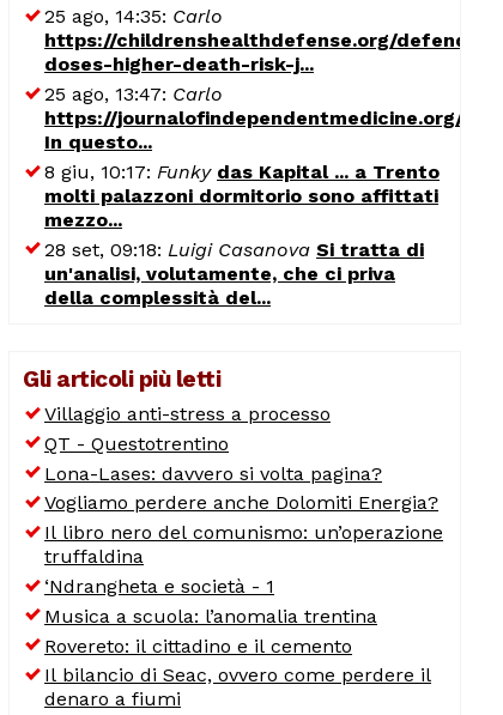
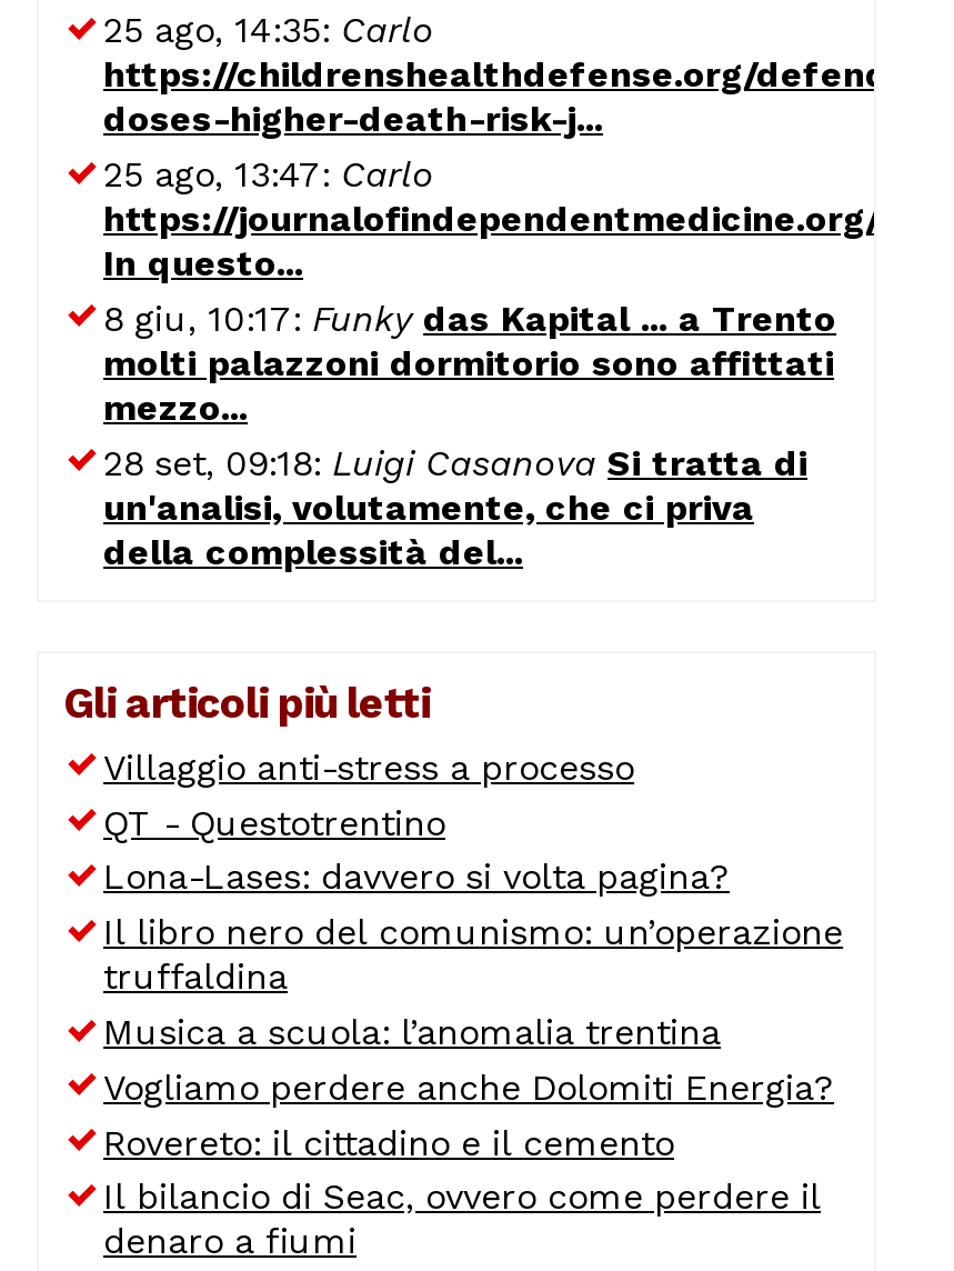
moved [44,492,438,514] -> [103,1067,834,1109]: Vogliamo perdere anche Dolomiti Energia?
[44,575,274,598] ‘Ndrangheta e società - 1 -> none
moved [44,605,377,627] -> [103,1011,721,1054]: Musica a scuola: l’anomalia trentina

